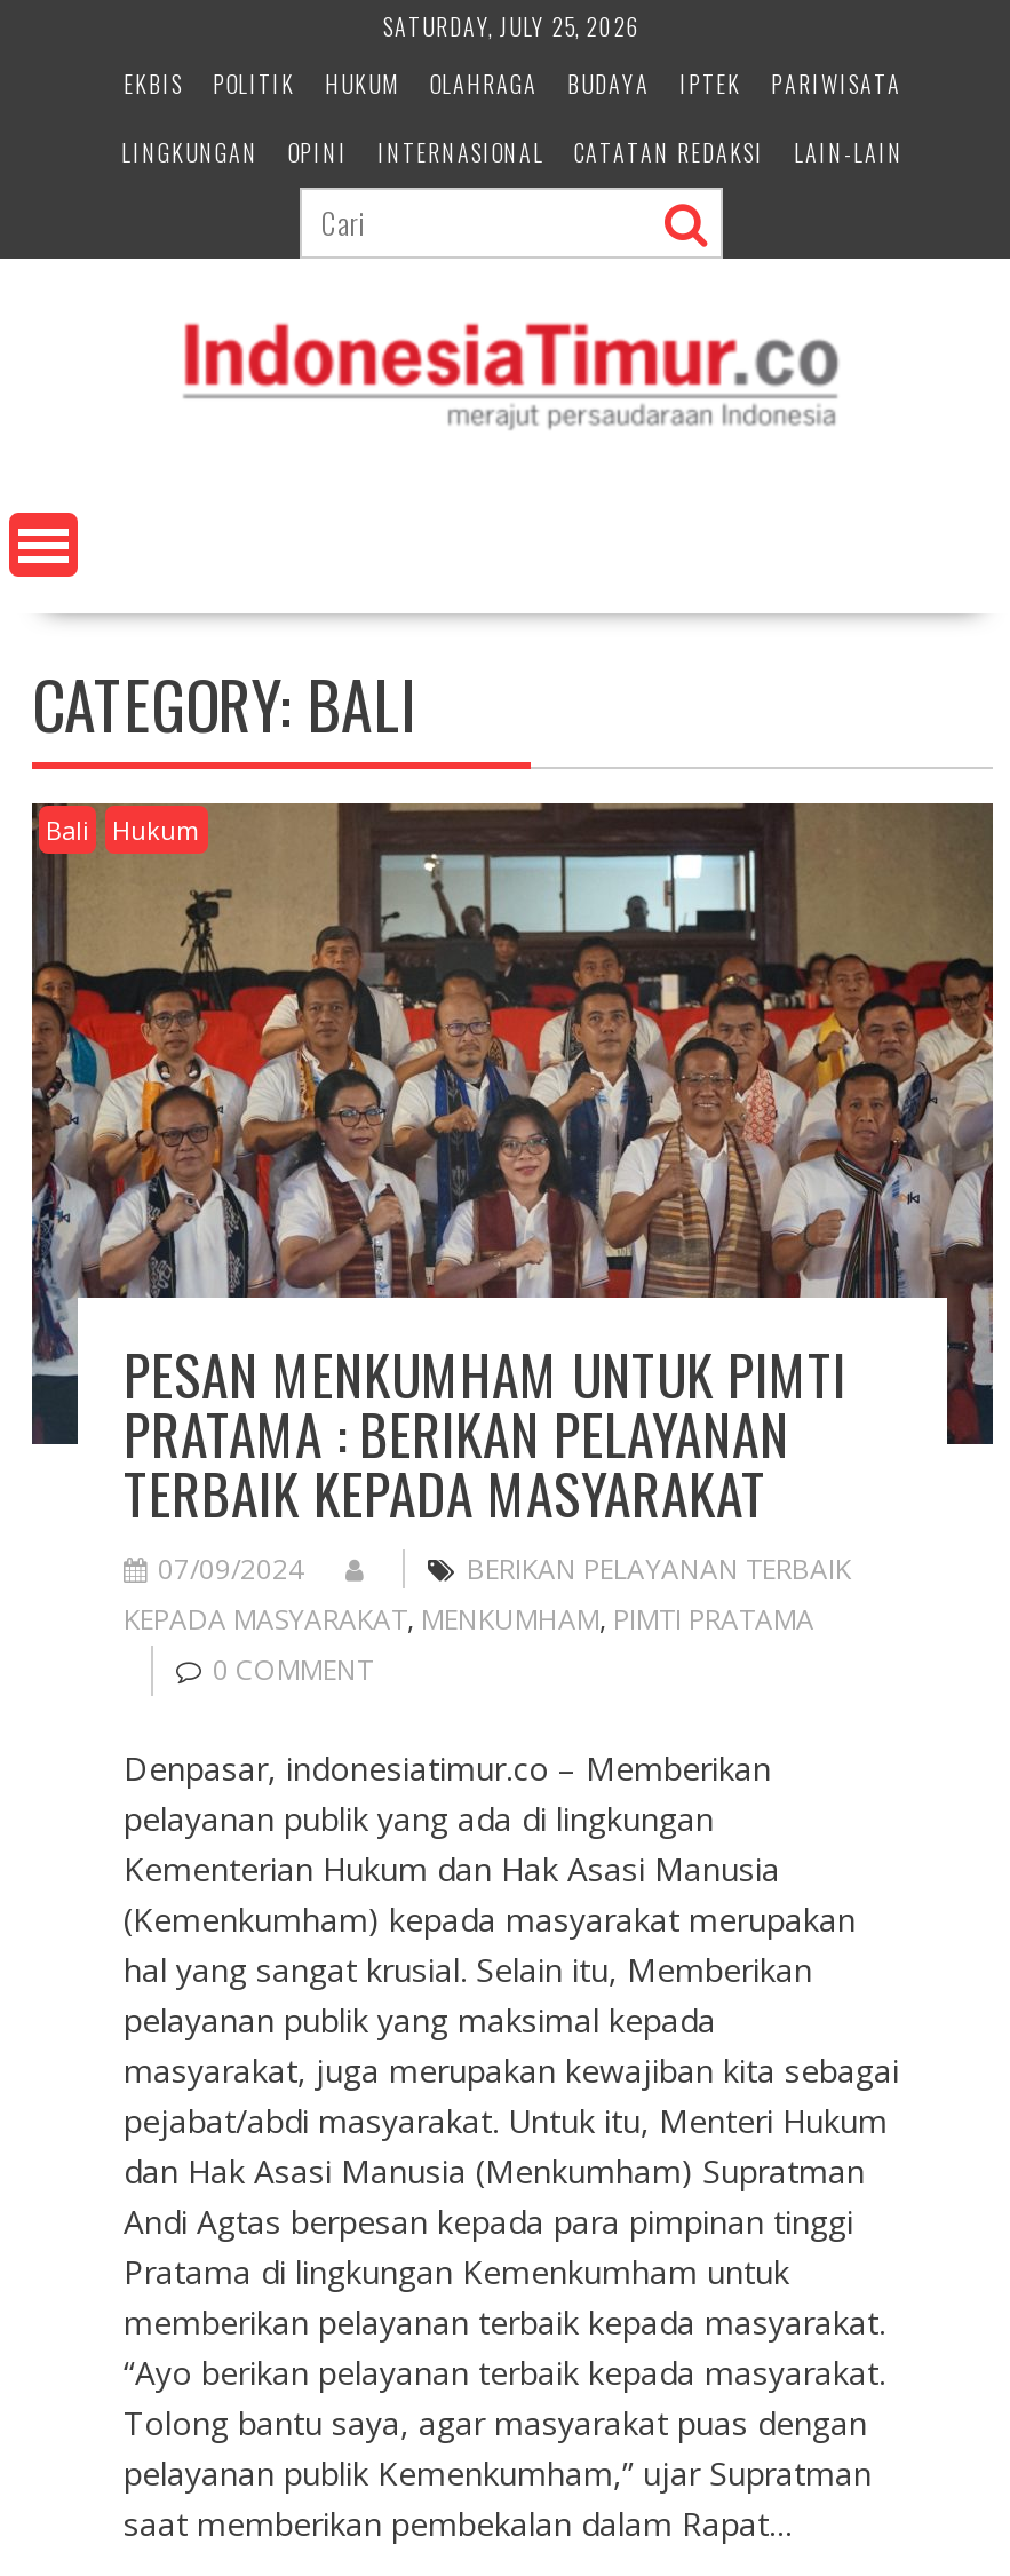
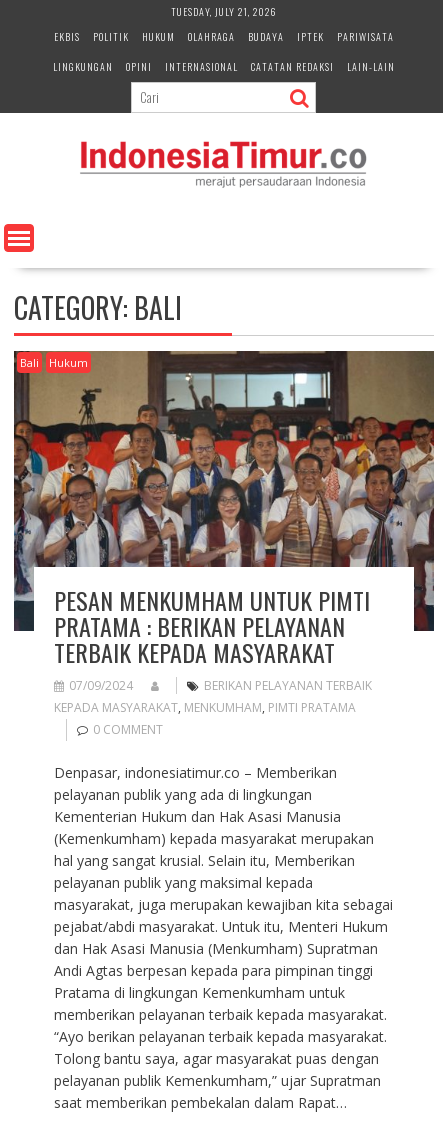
[383,9,642,43] SATURDAY, JULY 25, 2026 -> [171,4,277,19] TUESDAY, JULY 21, 2026

